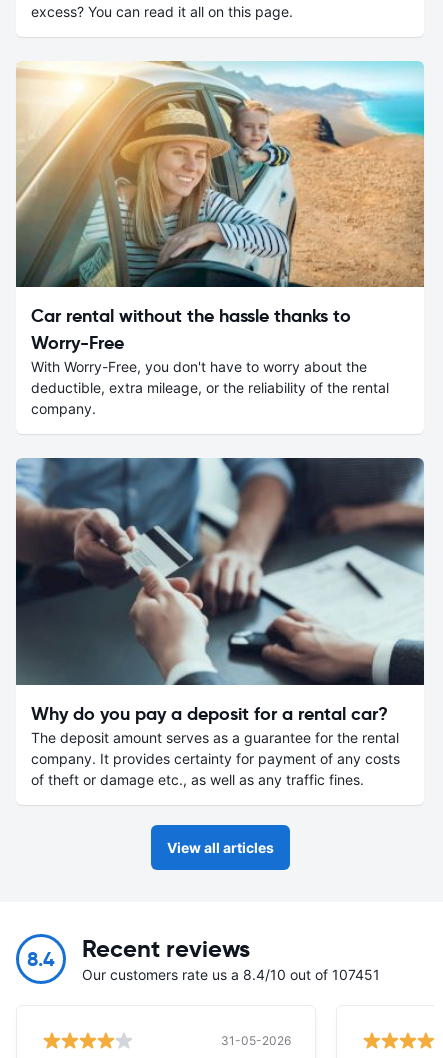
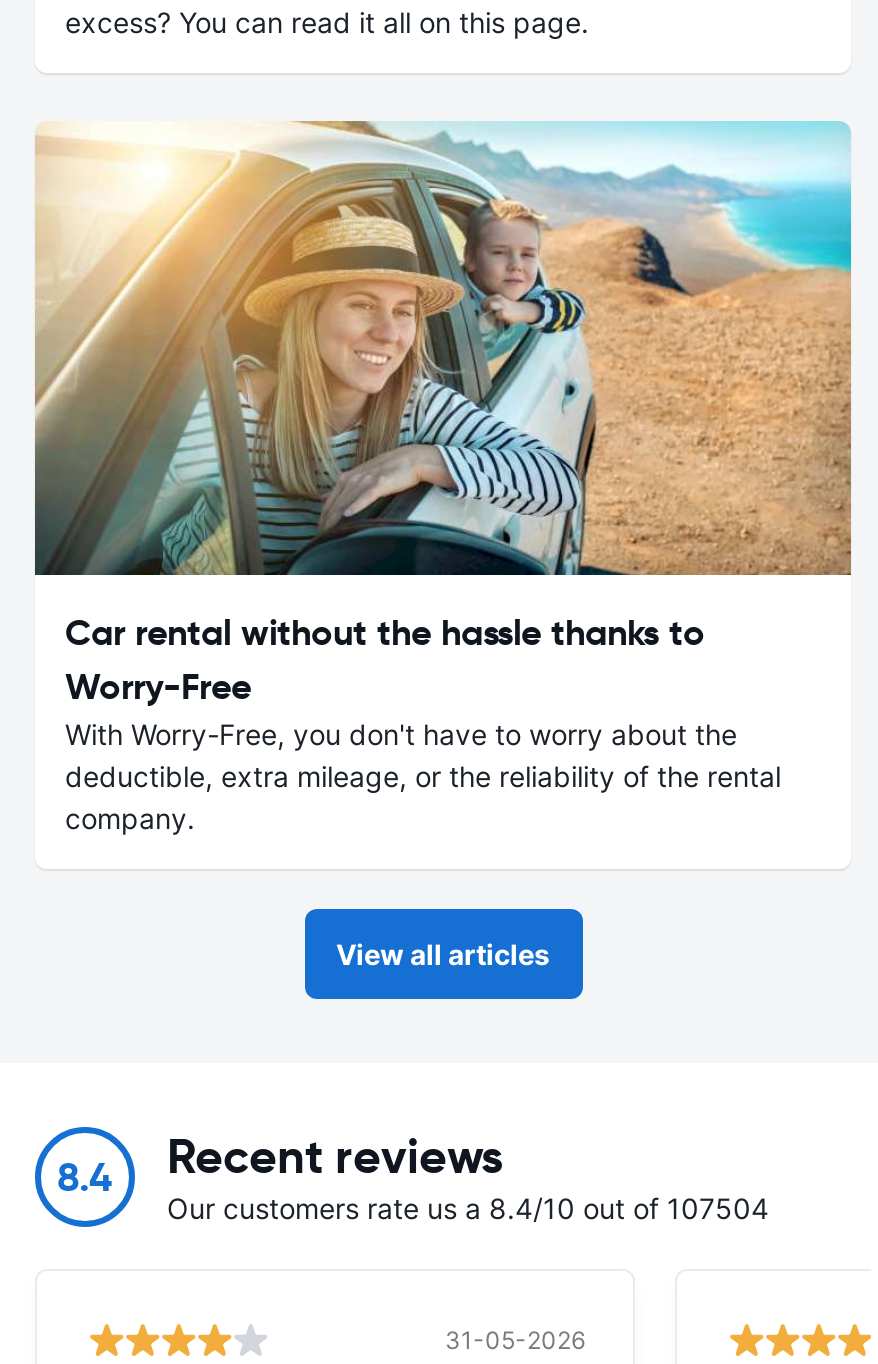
[15,454,425,788] [image] | Why do you pay a deposit for a rental car? | The deposit amount serves as a guarantee for the rental | company. It provides certainty for payment of any costs | of theft or damage etc., as well as any traffic fines. -> none
[82,966,380,983] Our customers rate us a 8.4/10 out of 107451 -> [167,1191,769,1225] Our customers rate us a 8.4/10 out of 107504

